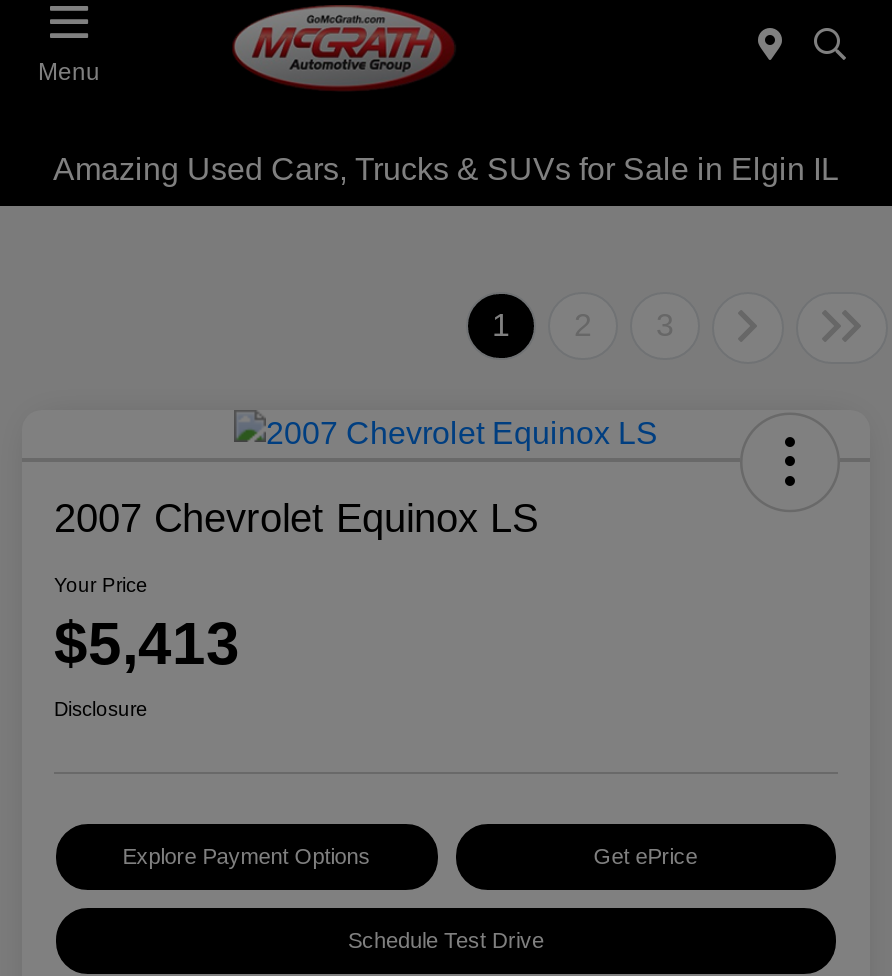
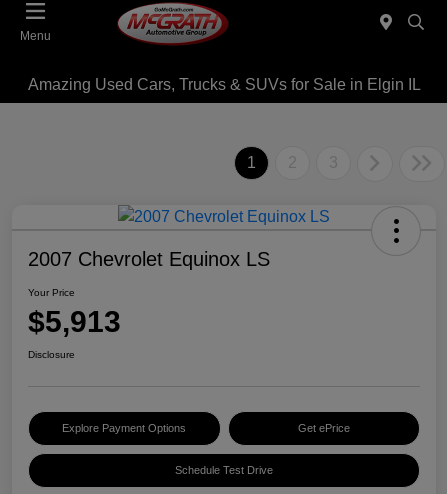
[54,610,240,676] $5,413 -> [28,305,121,338] $5,913

